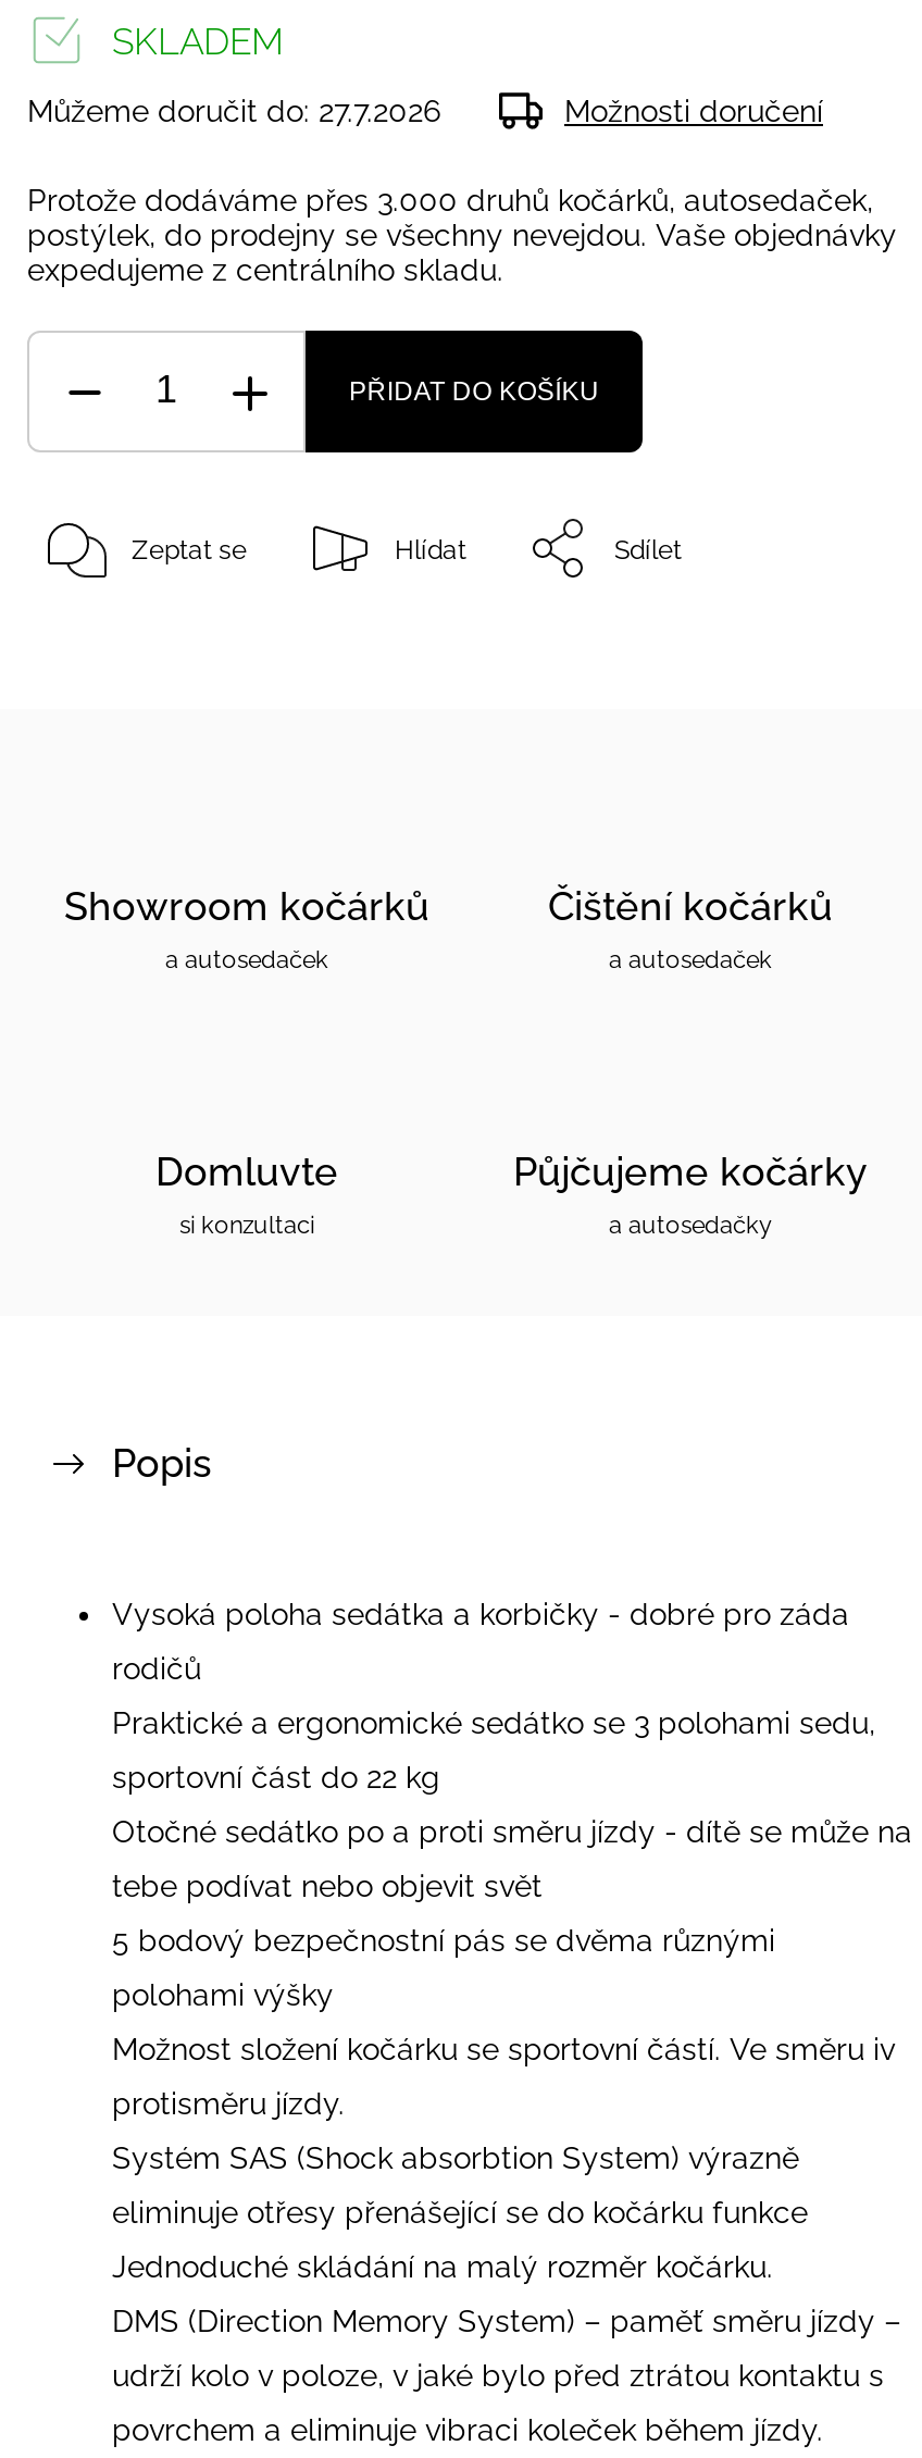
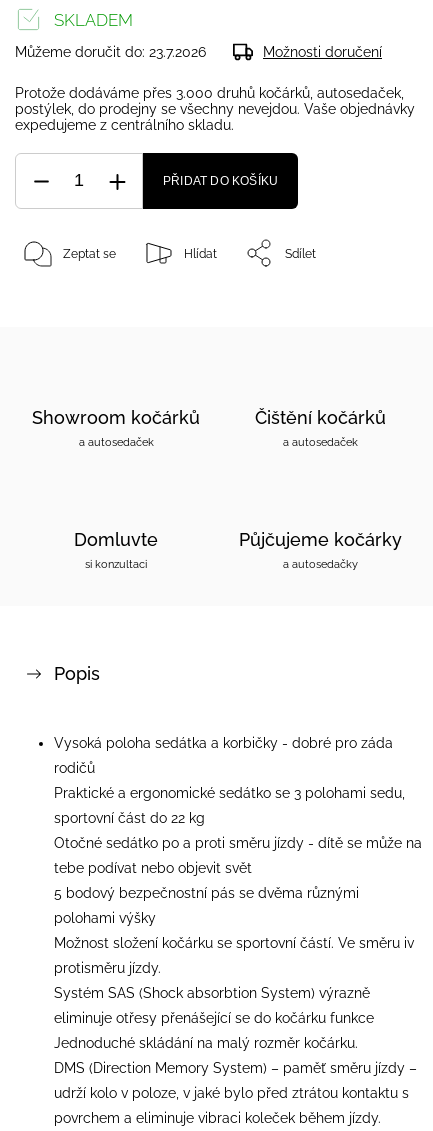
[27,94,440,129] Můžeme doručit do: 27.7.2026 -> [15,44,206,60] Můžeme doručit do: 23.7.2026

